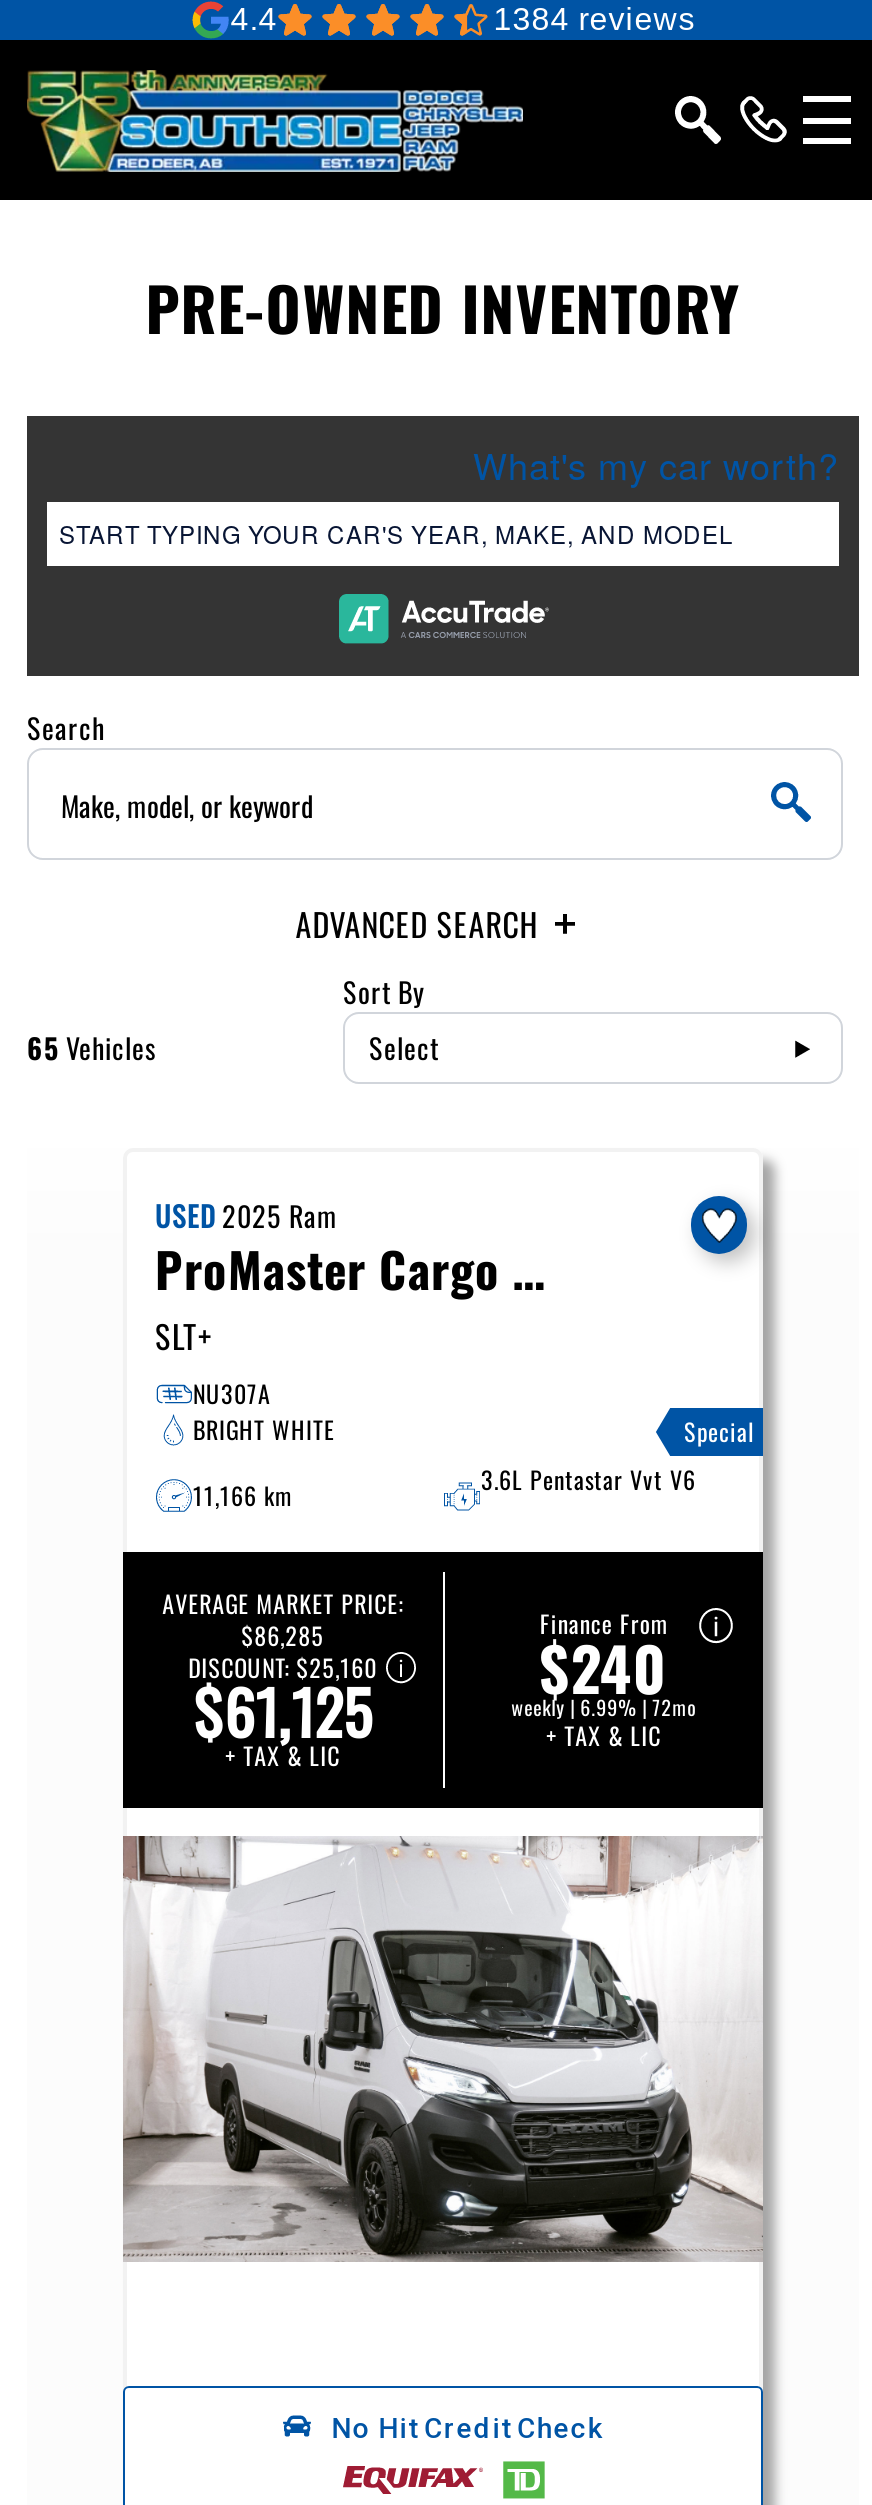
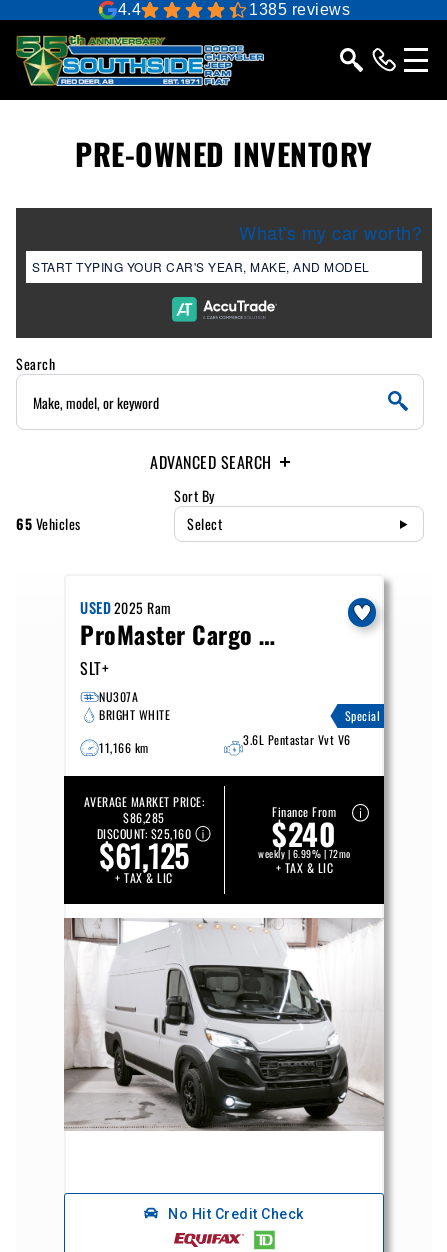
[493,2,695,36] 1384 reviews -> [249,1,350,18] 1385 reviews

